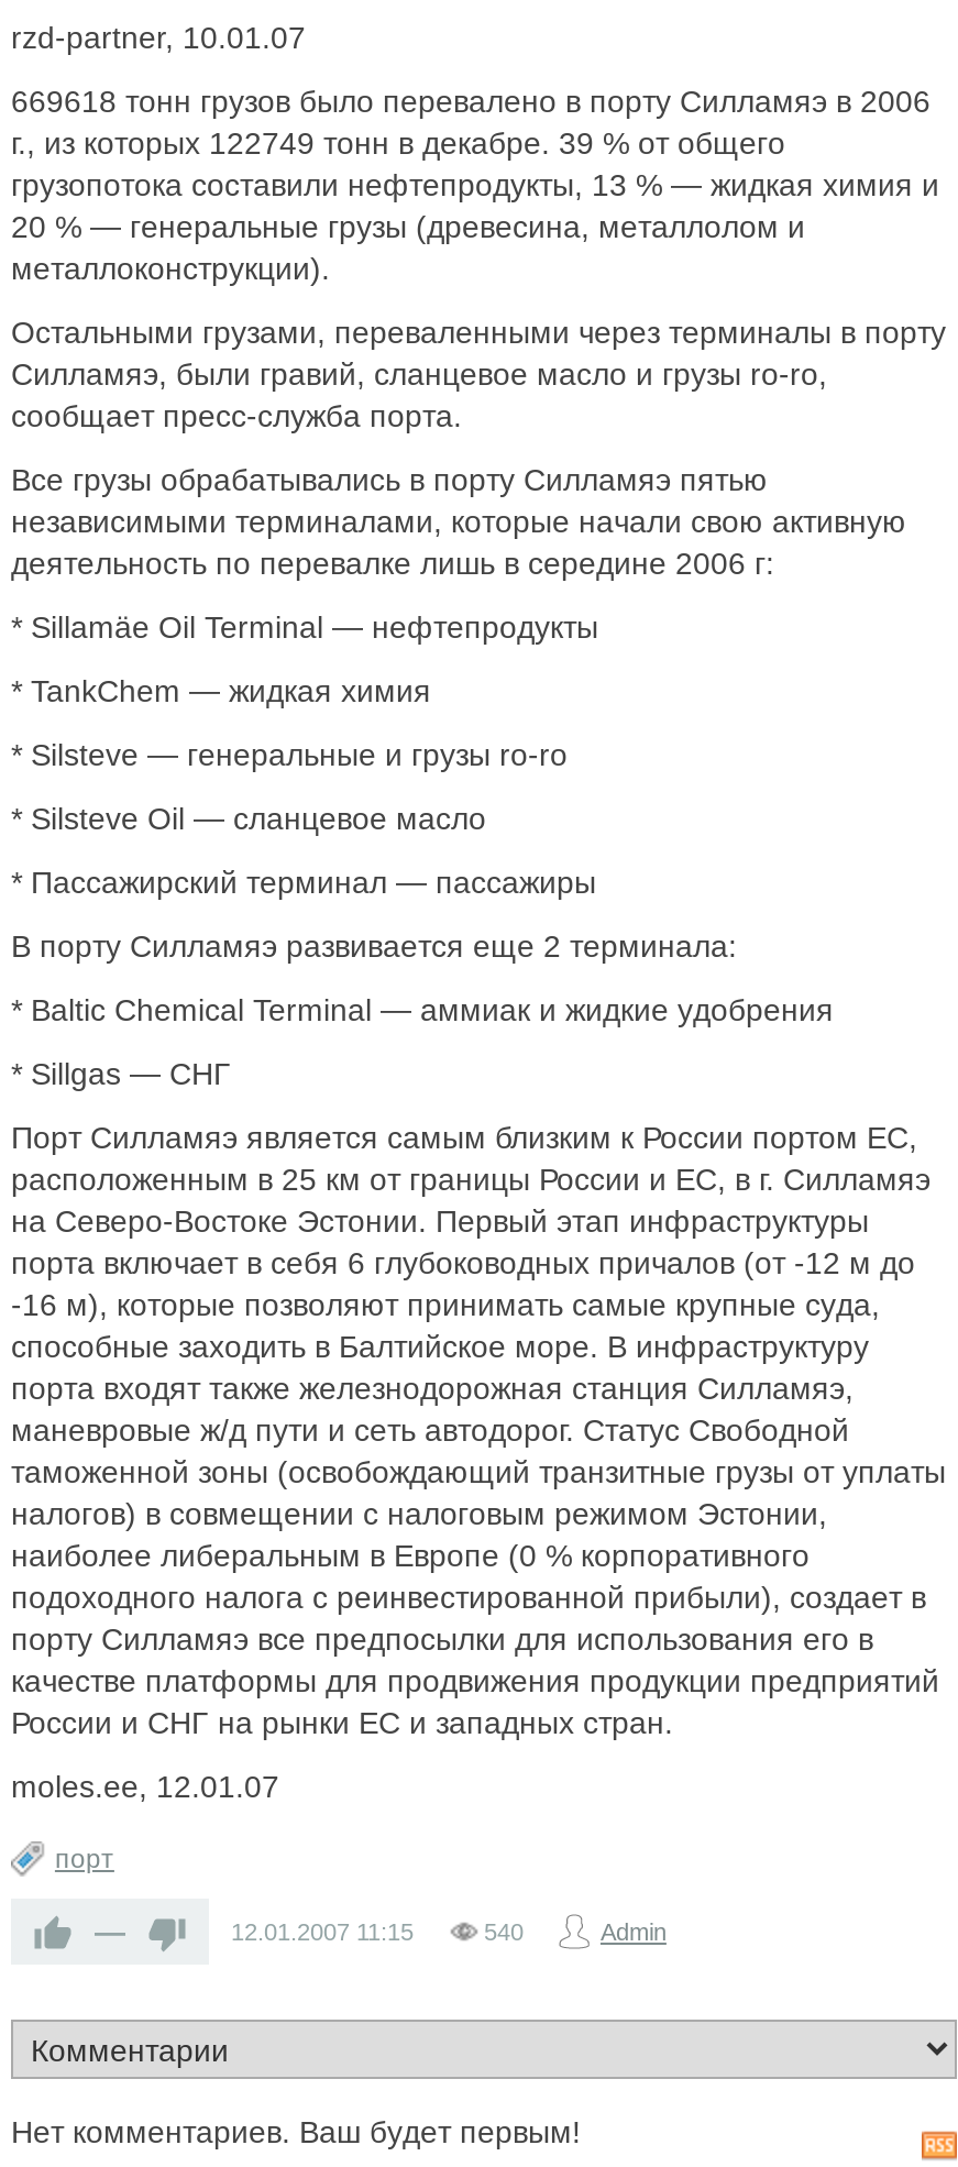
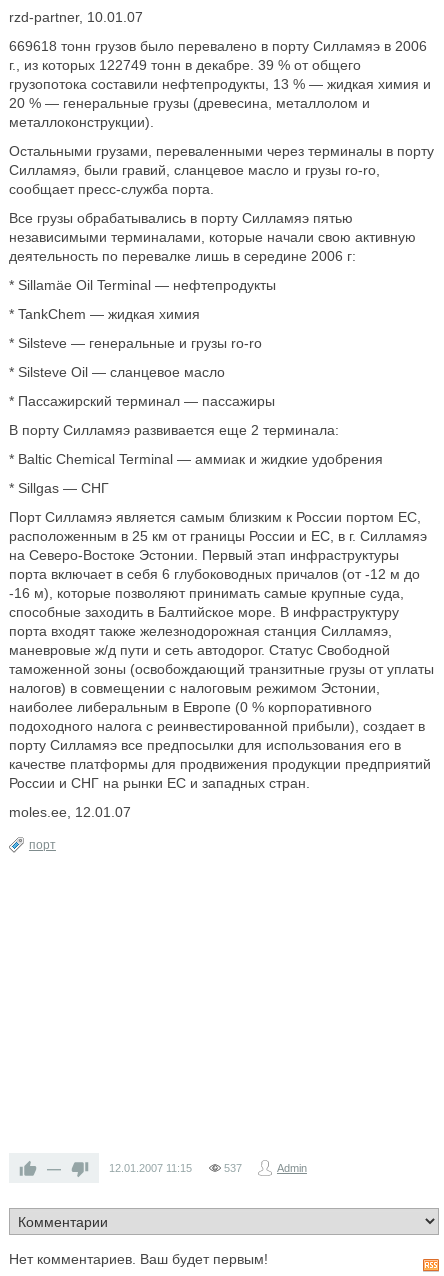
[484,1918,524,1945] 540 -> [224,1162,242,1174] 537

